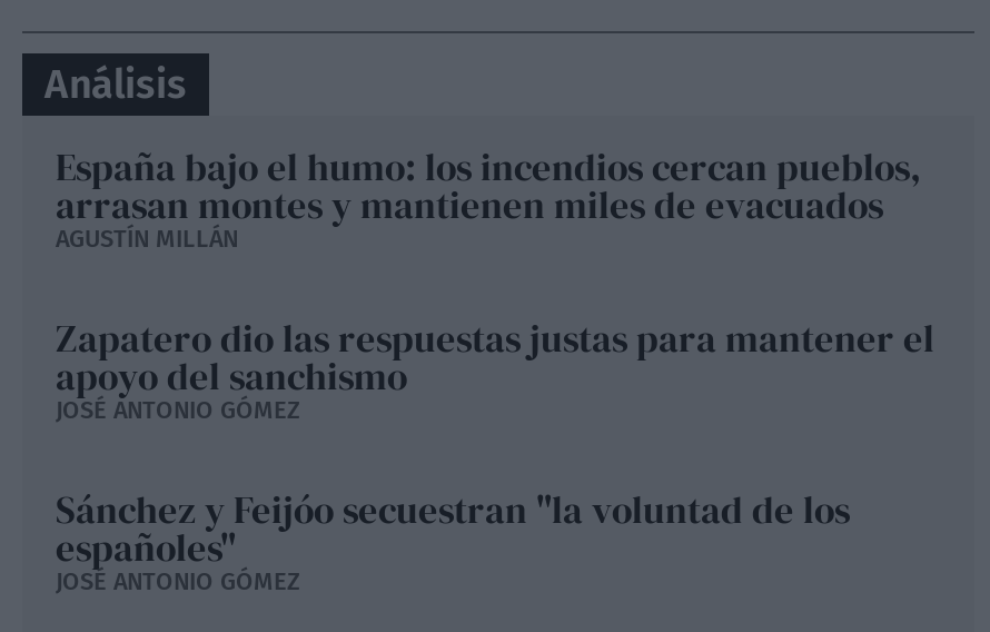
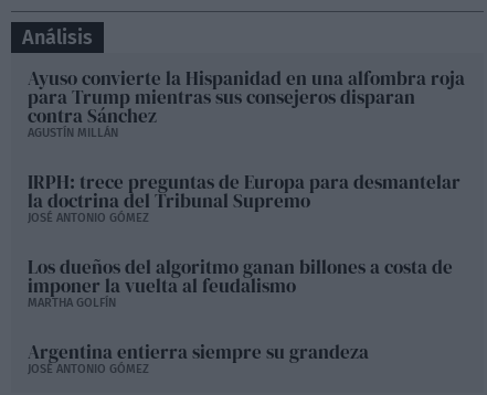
[56,140,921,231] España bajo el humo: los incendios cercan pueblos, | arrasan montes y mantienen miles de evacuados -> [28,65,465,129] Ayuso convierte la Hispanidad en una alfombra roja | para Trump mientras sus consejeros disparan | contra Sánchez
[56,312,934,403] Zapatero dio las respuestas justas para mantener el | apoyo del sanchismo -> [28,169,460,214] IRPH: trece preguntas de Europa para desmantelar | la doctrina del Tribunal Supremo
[56,483,850,574] Sánchez y Feijóo secuestran "la voluntad de los | españoles" -> [28,254,453,365] Los dueños del algoritmo ganan billones a costa de | imponer la vuelta al feudalismo | MARTHA GOLFÍN | Argentina entierra siempre su grandeza

